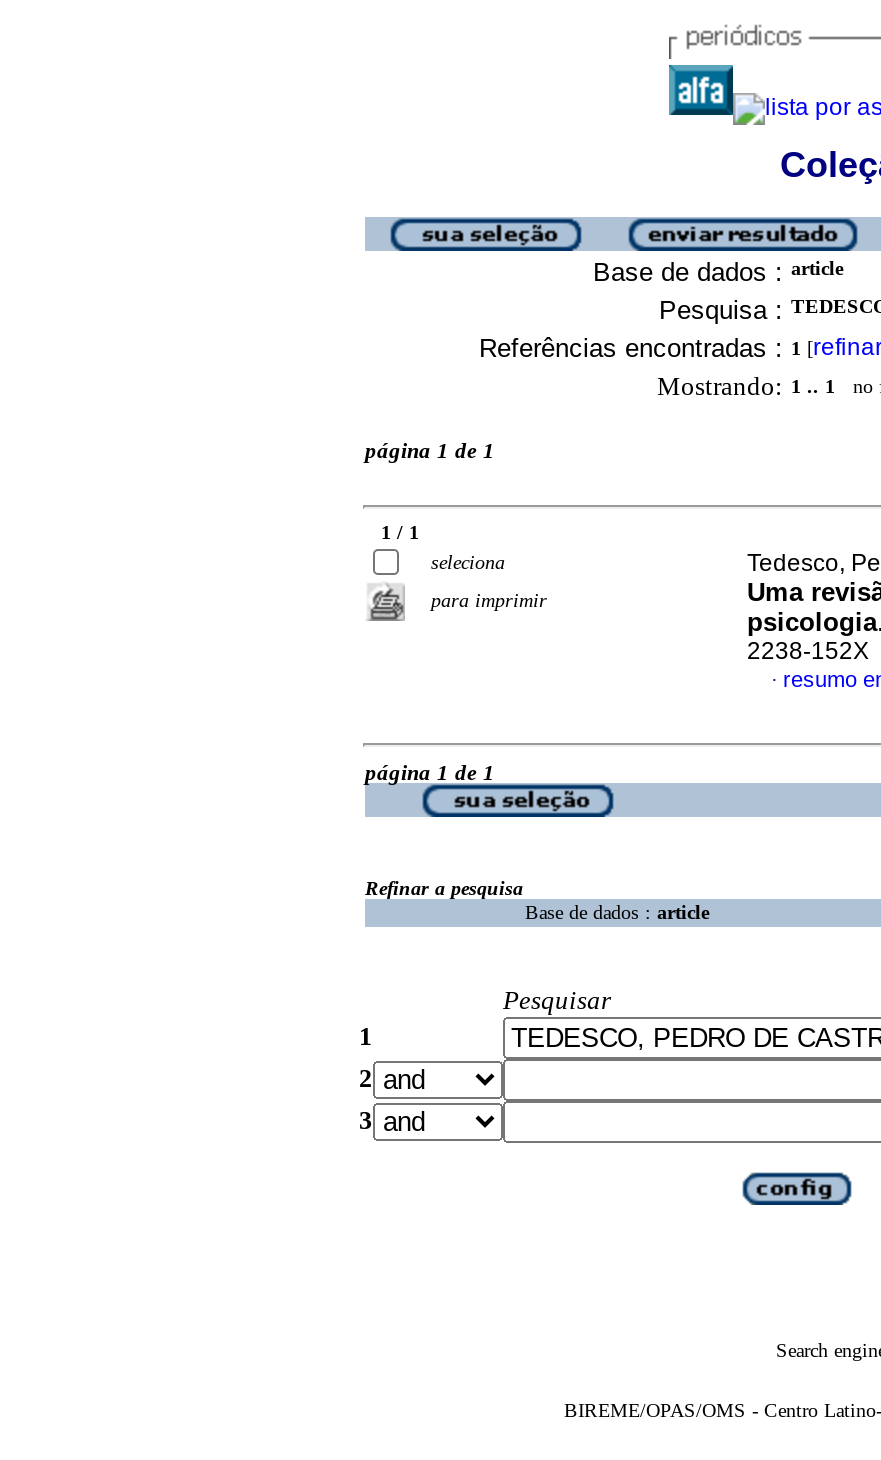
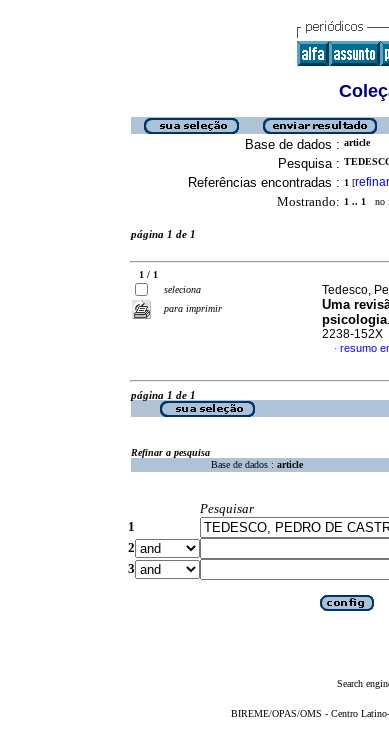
[667,25,875,127] [image] -> [283,20,386,71] [image]

